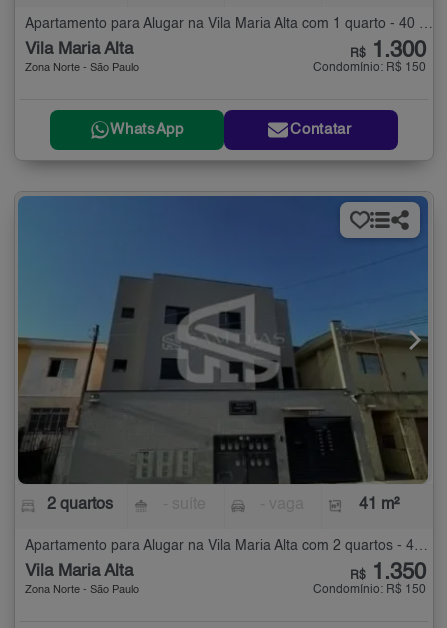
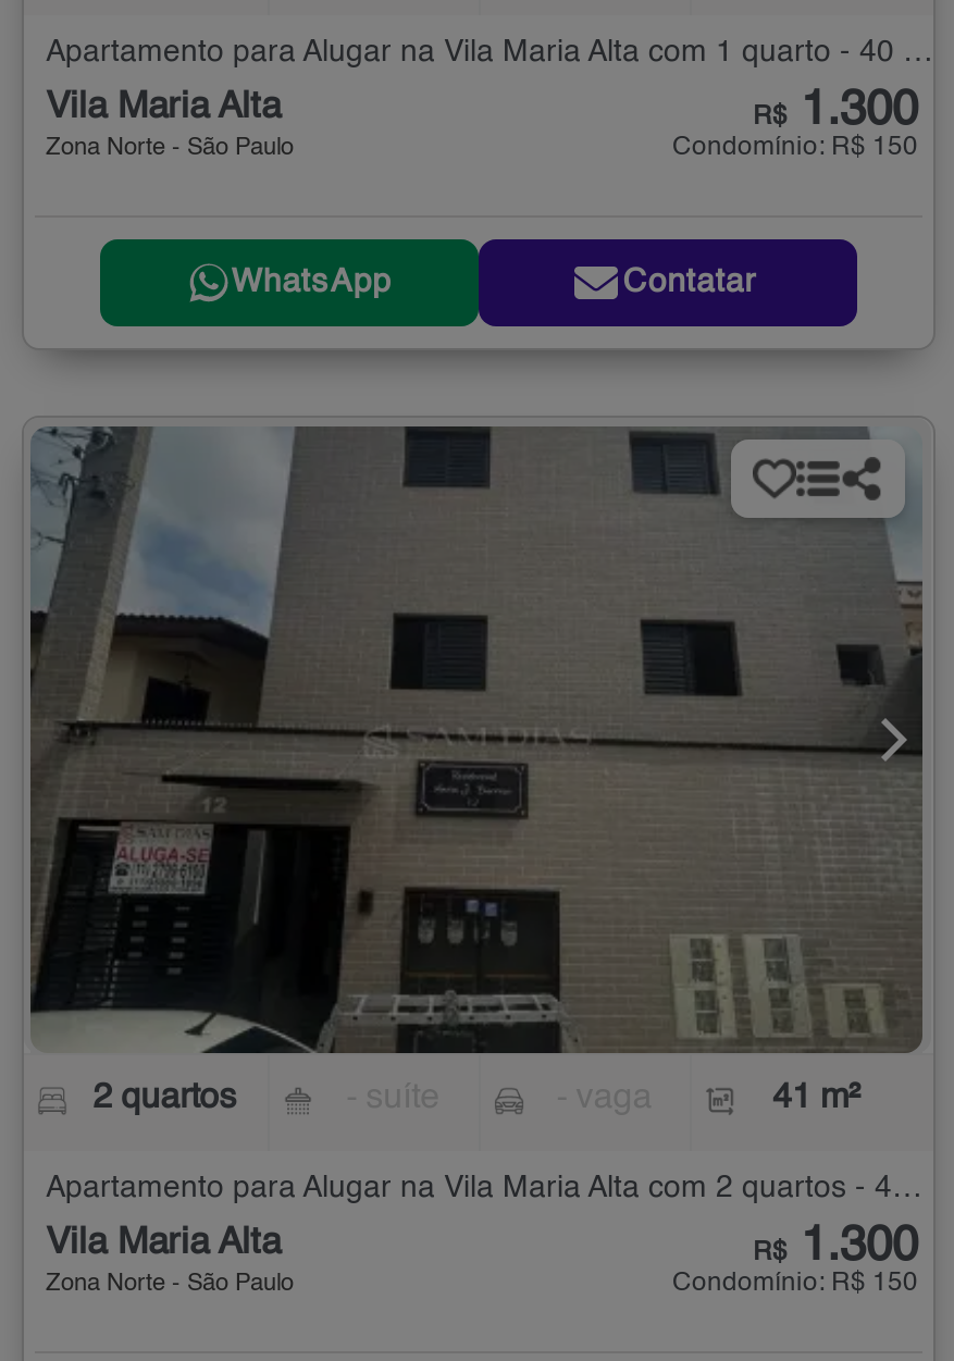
[17,195,429,485] [image] -> [28,424,925,1053] [image]
[350,562,426,584] R$1.350 -> [753,1223,918,1270] R$1.300

